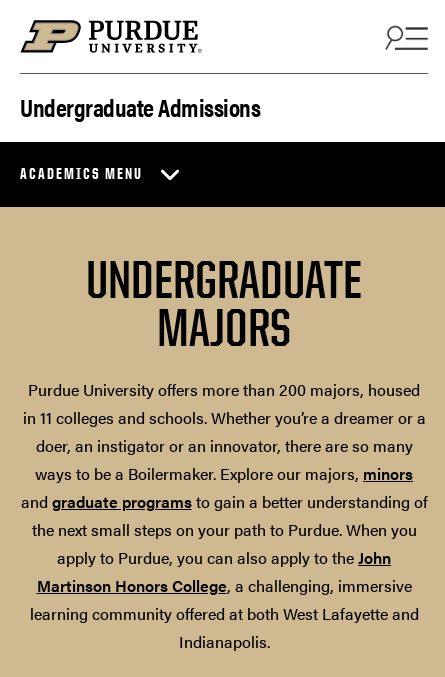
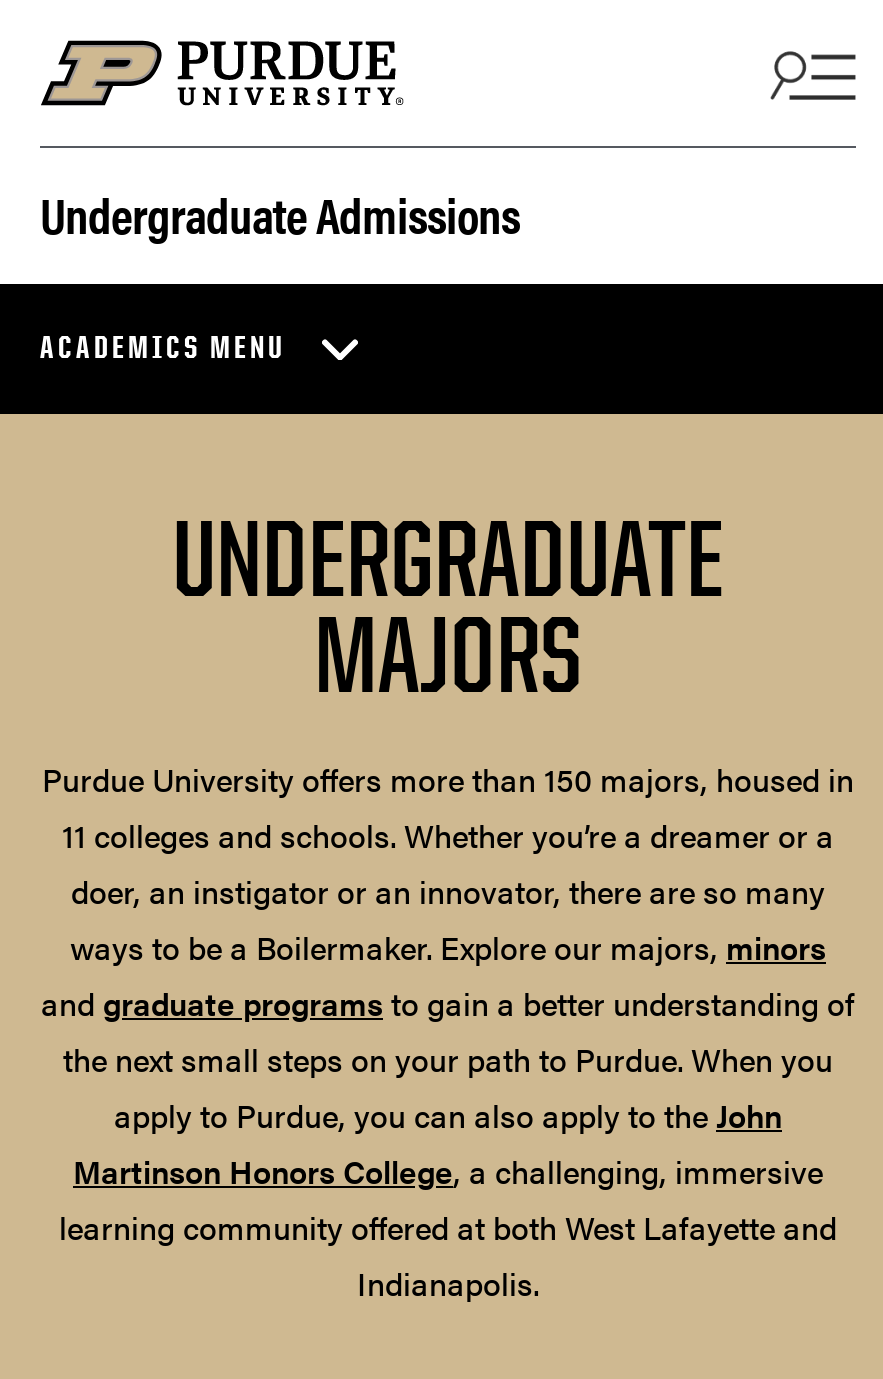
[22,378,425,429] Purdue University offers more than 200 majors, housed | in 11 colleges and schools. Whether you’re a dreamer or a -> [42,756,854,858] Purdue University offers more than 150 majors, housed in | 11 colleges and schools. Whether you’re a dreamer or a

